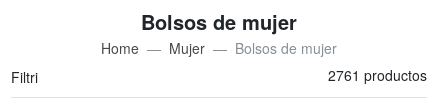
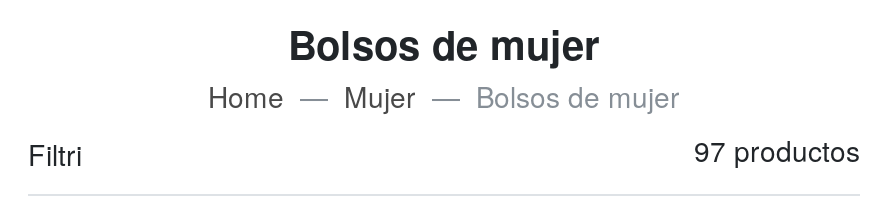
[328,64,427,84] 2761 productos -> [694,129,860,169] 97 productos

